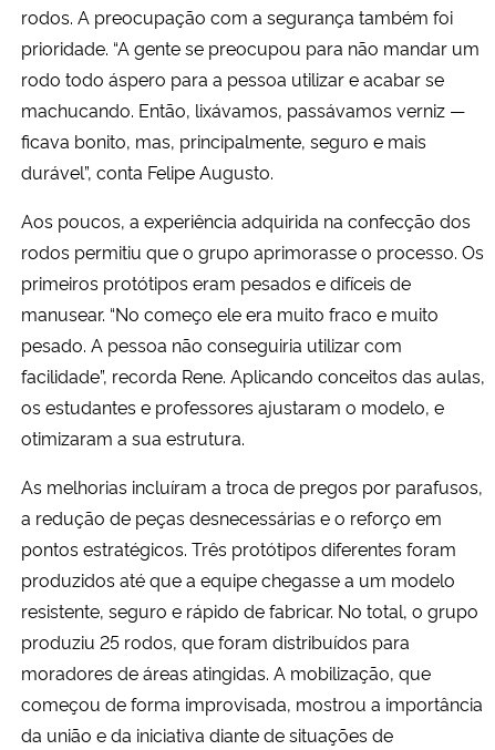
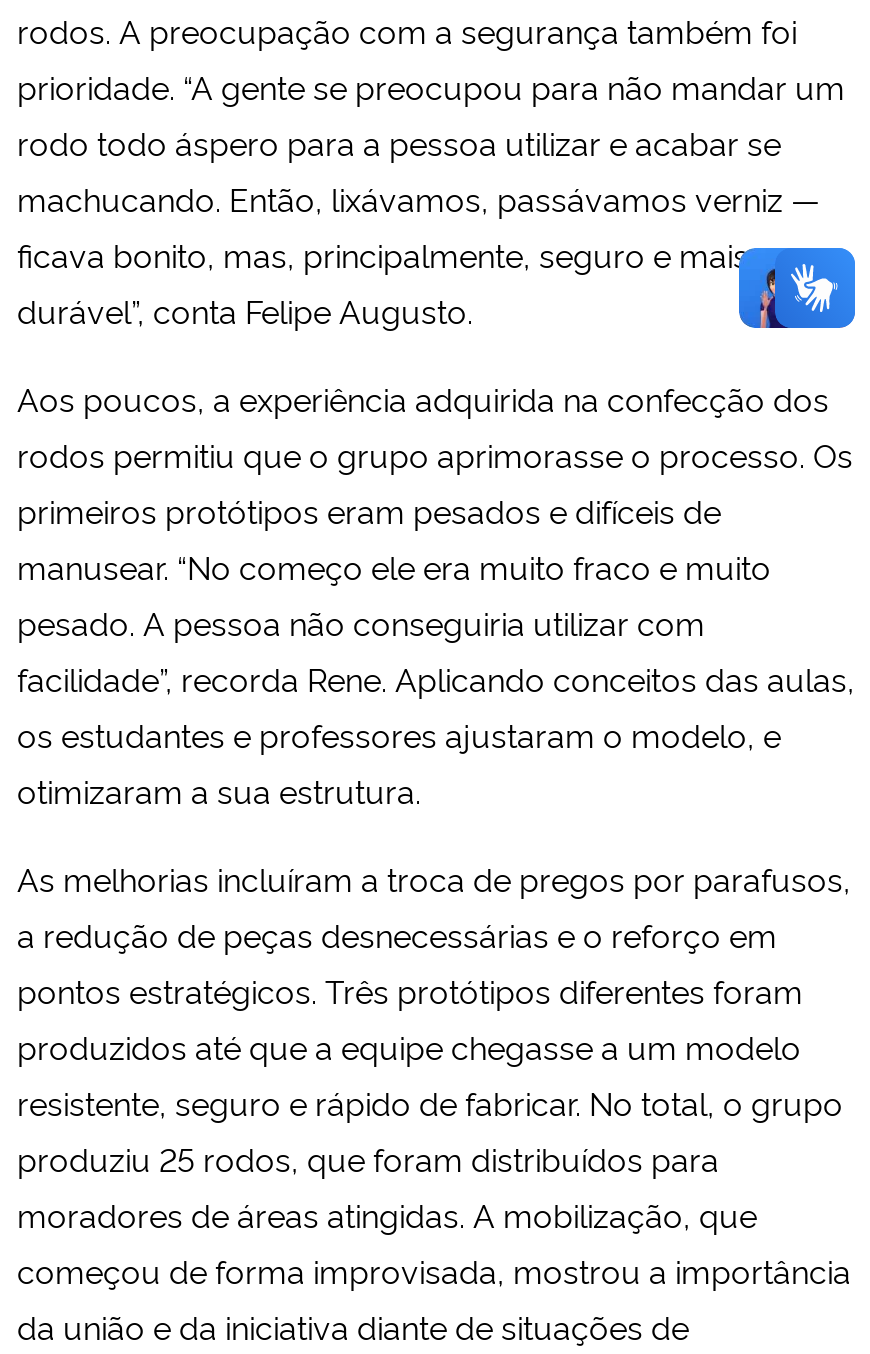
none -> [737,246,857,330] [image]

